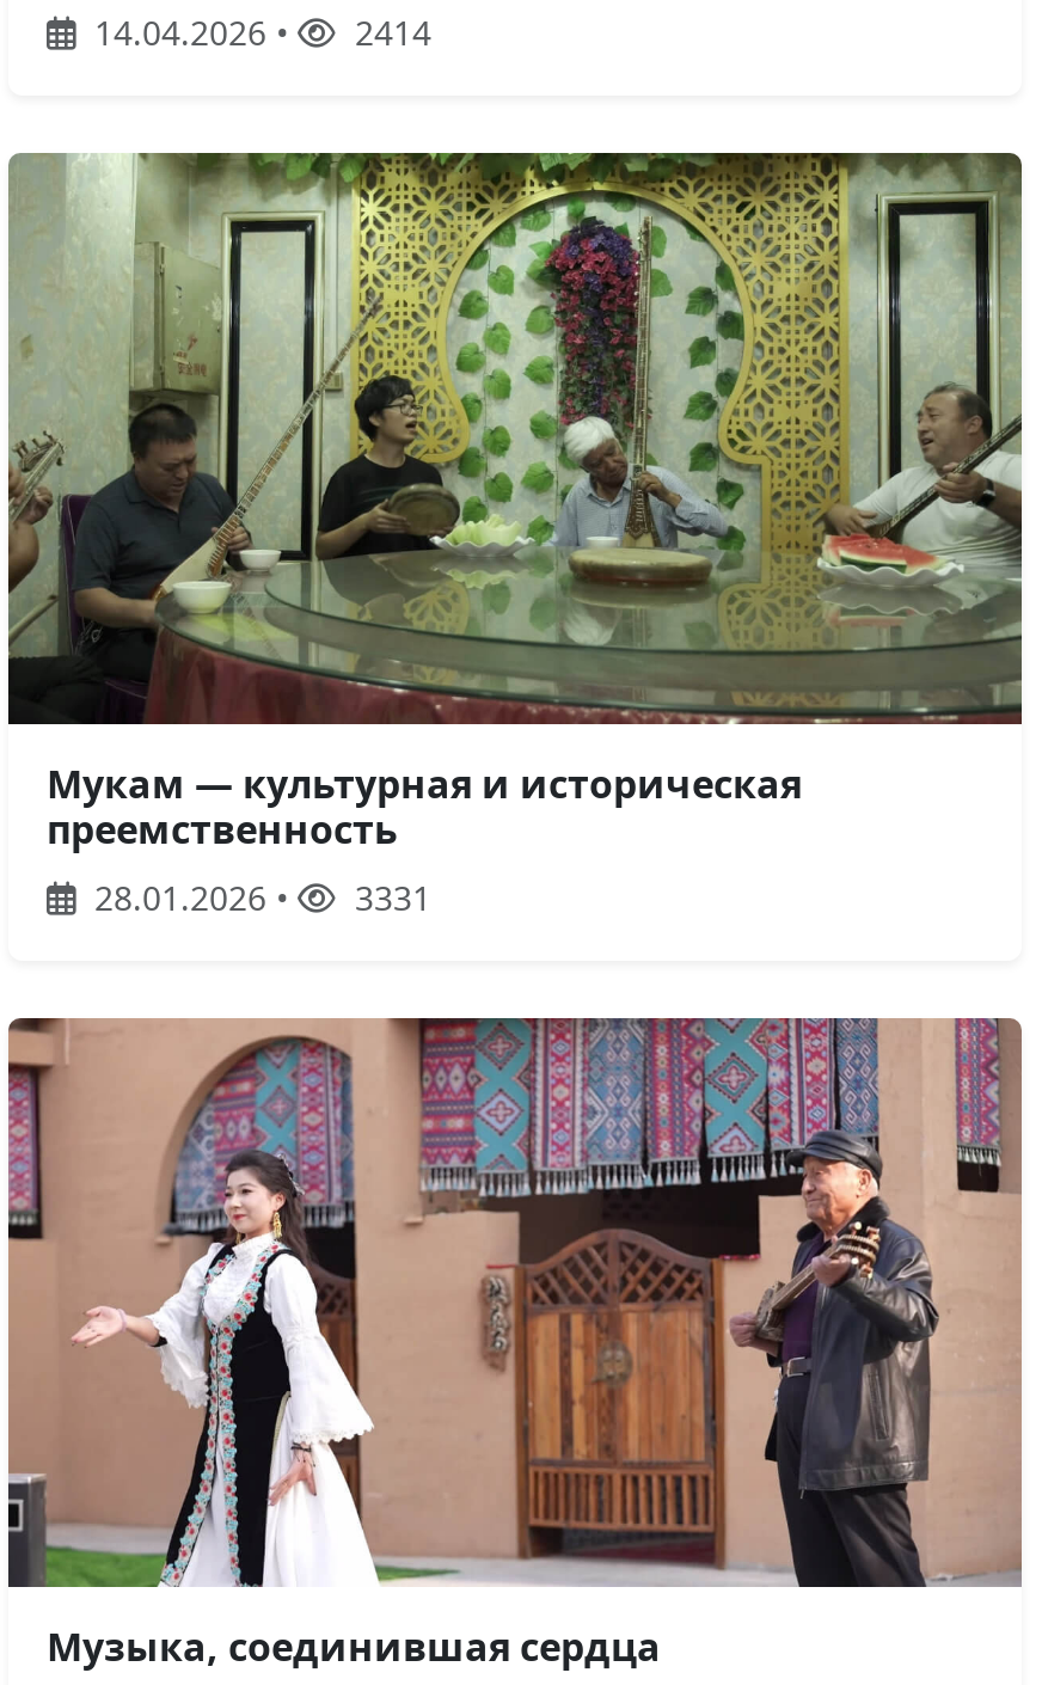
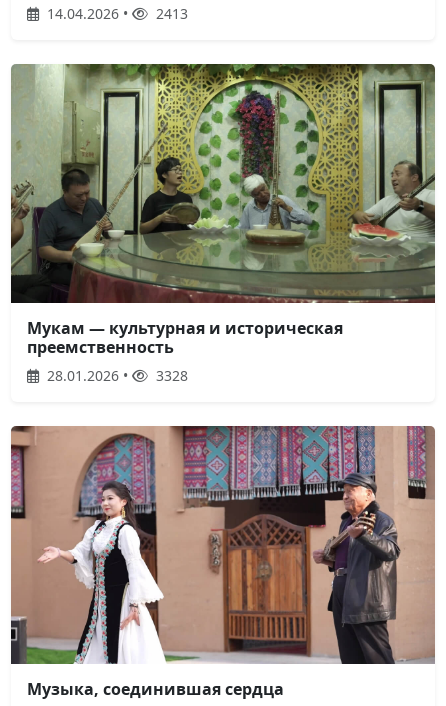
[85,10,431,55] 14.04.2026 • 2414 -> [43,4,188,23] 14.04.2026 • 2413
[85,874,431,919] 28.01.2026 • 3331 -> [43,366,188,385] 28.01.2026 • 3328

